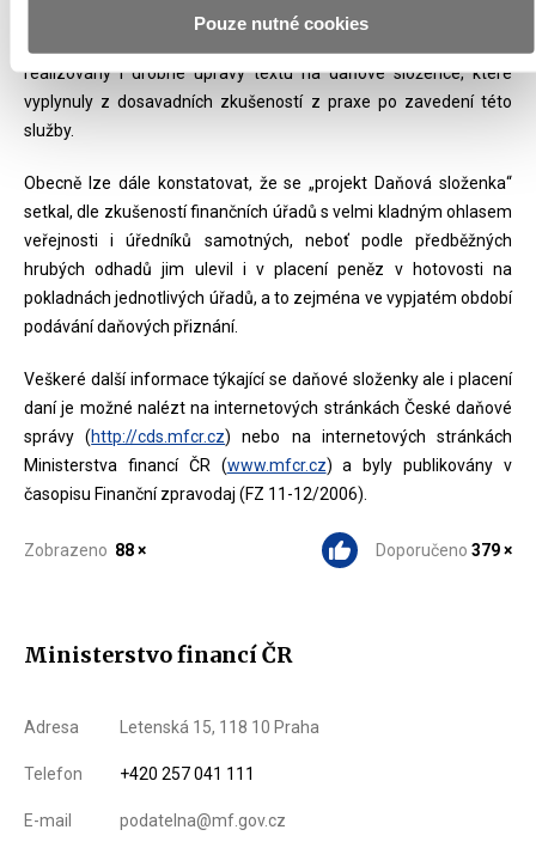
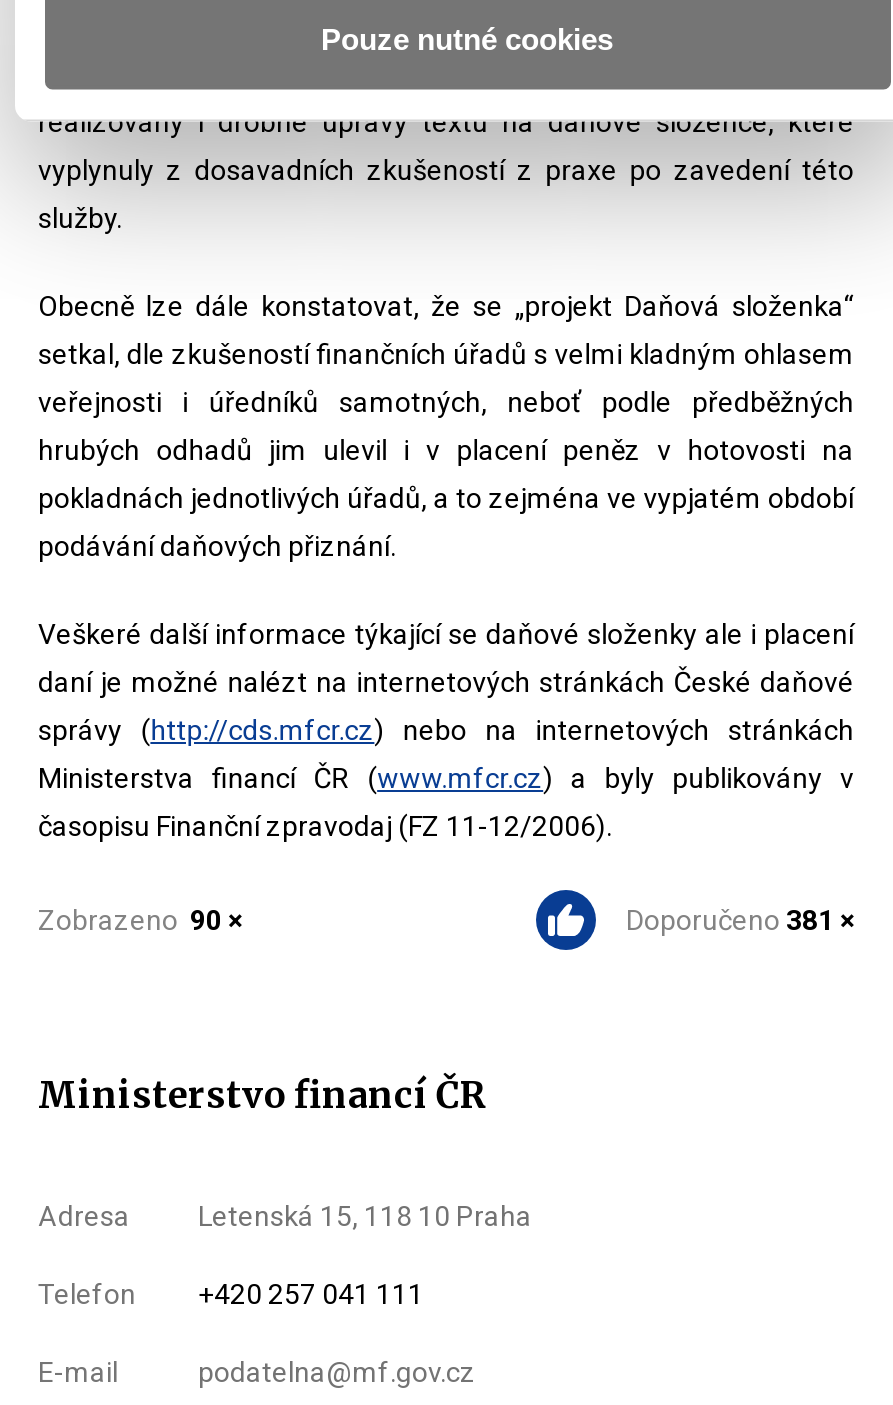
[24,540,146,560] Zobrazeno 88 × -> [38,904,242,936] Zobrazeno 90 ×
[376,540,512,560] Doporučeno 379 × -> [626,904,854,936] Doporučeno 381 ×

